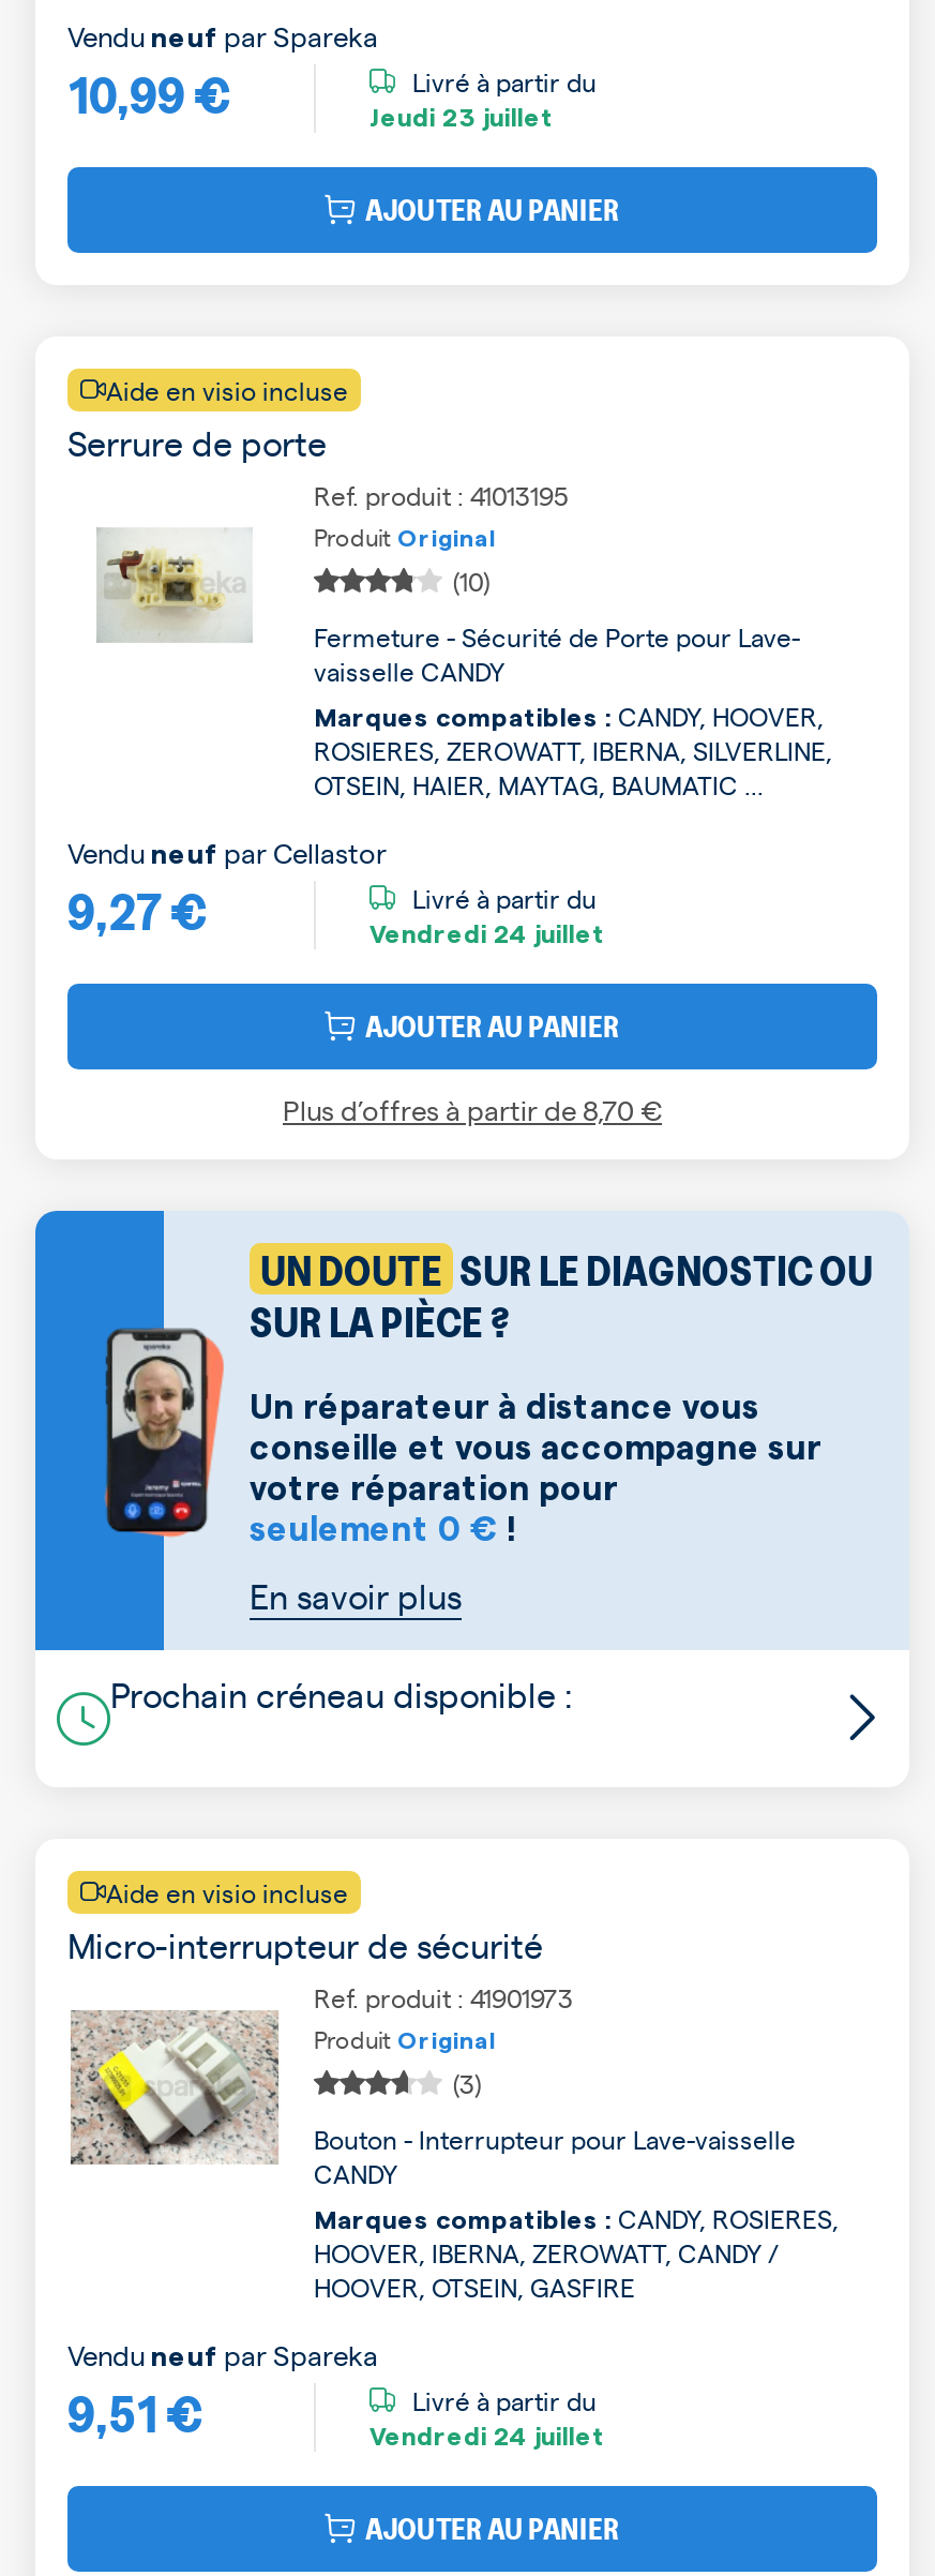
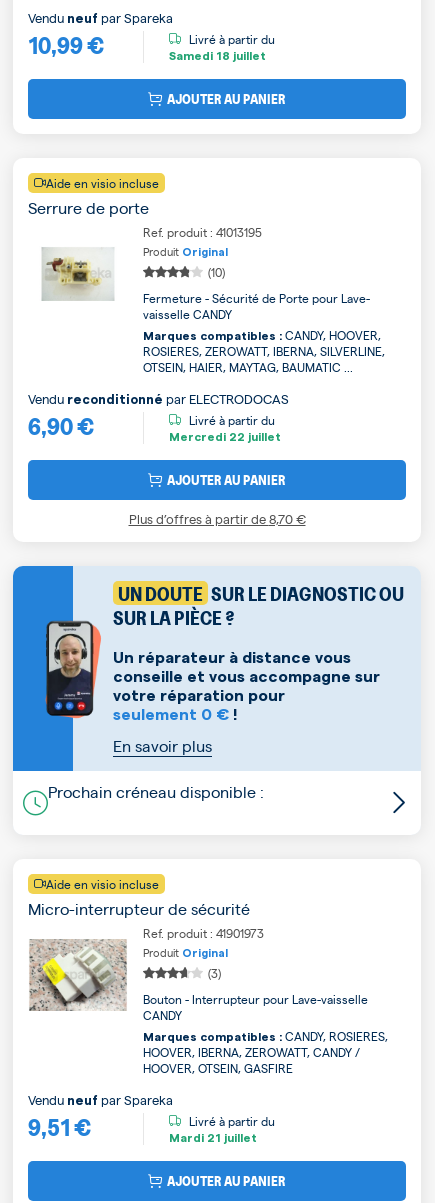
[370,104,554,130] Jeudi 23 juillet -> [169,49,266,61] Samedi 18 juillet
[67,834,387,870] Vendu neuf par Cellastor -> [28,390,289,407] Vendu reconditionné par ELECTRODOCAS
[67,872,207,943] 9,27 € -> [28,408,94,441] 6,90 €
[370,920,605,946] Vendredi 24 juillet -> [169,430,281,442] Mercredi 22 juillet
[370,2423,605,2448] Vendredi 24 juillet -> [169,1131,257,1143] Mardi 21 juillet

